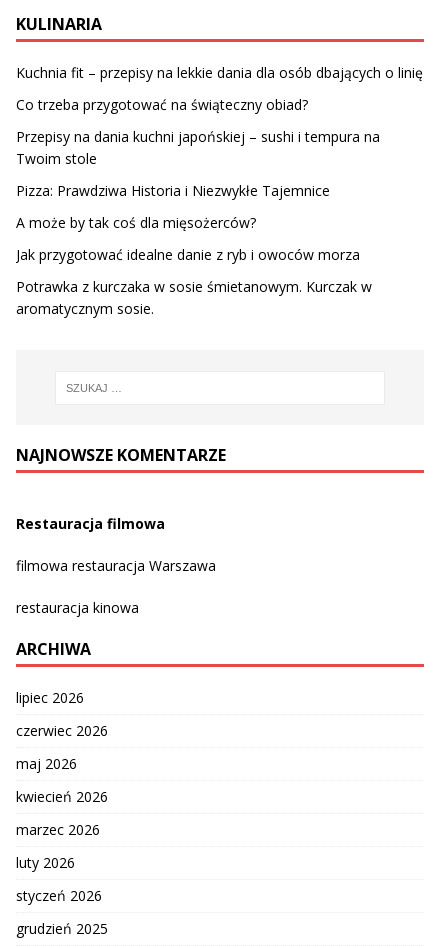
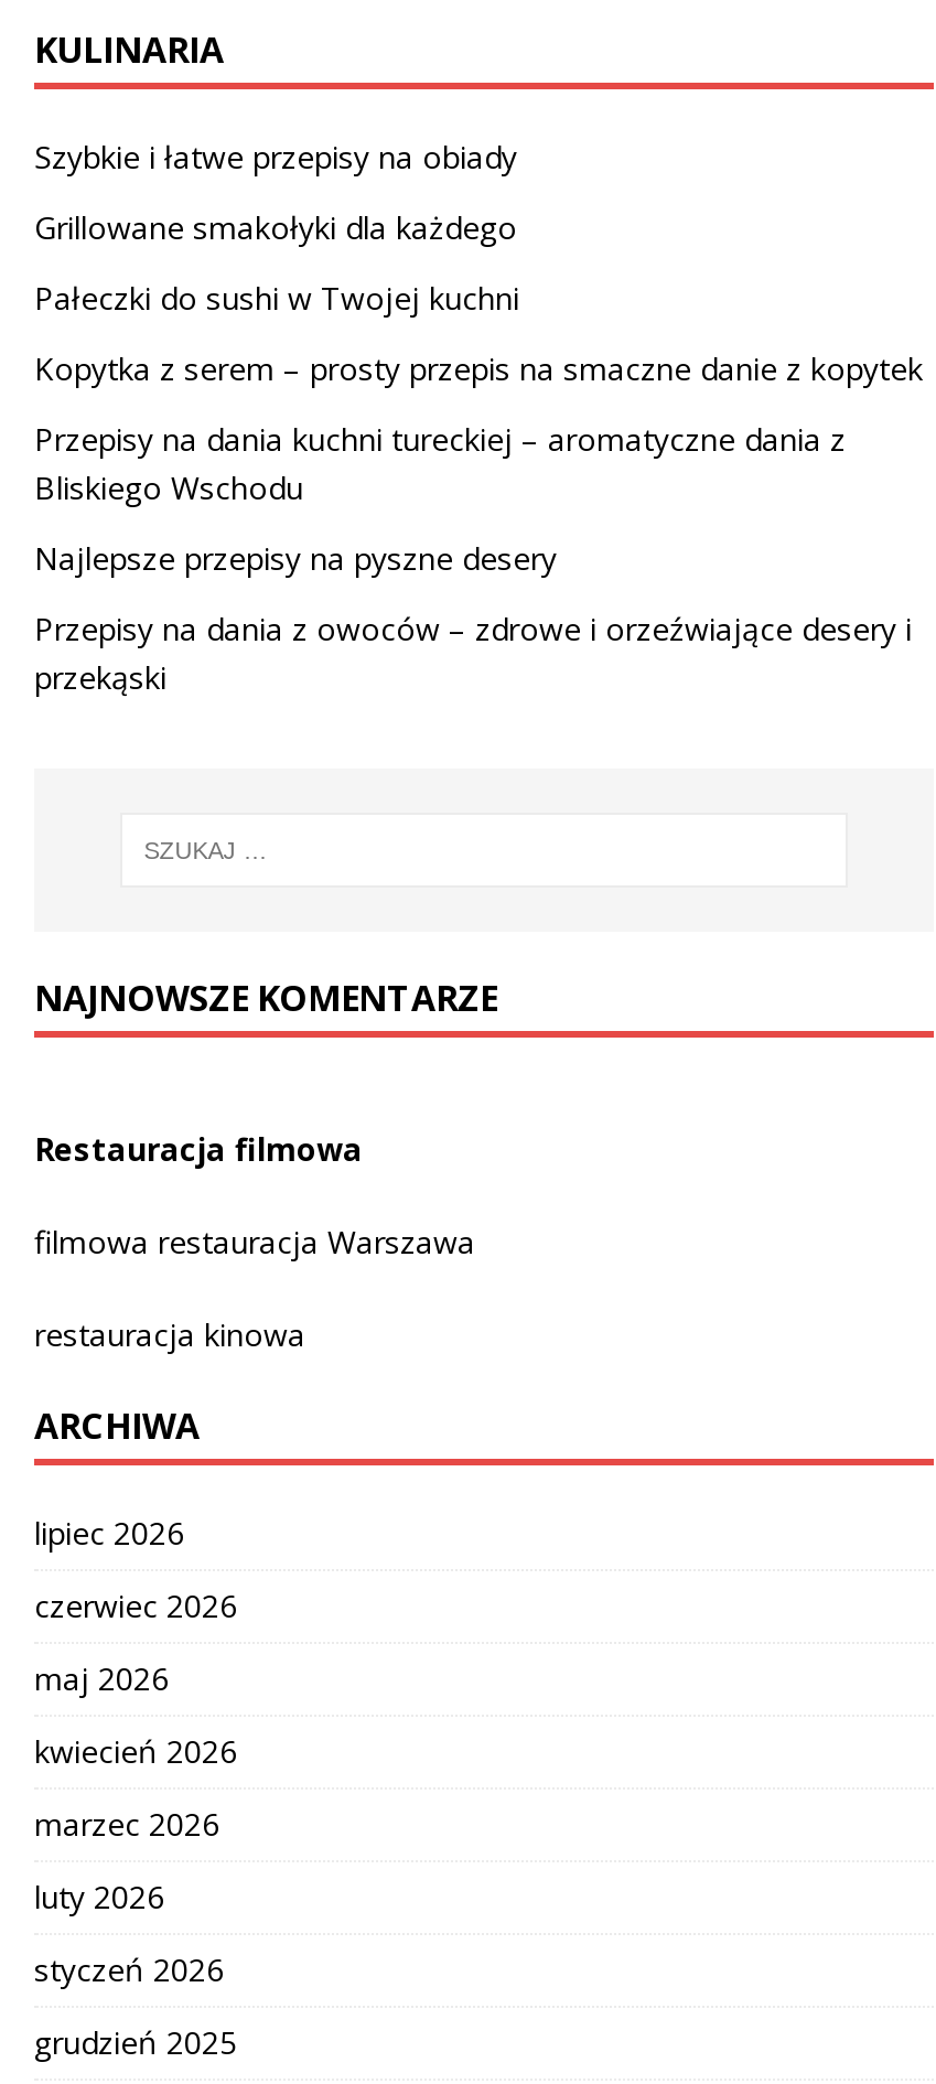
[16,63,423,82] Kuchnia fit – przepisy na lekkie dania dla osób dbających o linię -> [34,134,517,176] Szybkie i łatwe przepisy na obiady
[16,95,308,114] Co trzeba przygotować na świąteczny obiad? -> [34,205,517,247] Grillowane smakołyki dla każdego
[16,127,380,168] Przepisy na dania kuchni japońskiej – sushi i tempura na | Twoim stole -> [34,275,519,317] Pałeczki do sushi w Twojej kuchni
[16,181,330,200] Pizza: Prawdziwa Historia i Niezwykłe Tajemnice -> [34,346,923,388] Kopytka z serem – prosty przepis na smaczne danie z kopytek
[16,213,256,232] A może by tak coś dla mięsożerców? -> [34,416,846,507] Przepisy na dania kuchni tureckiej – aromatyczne dania z | Bliskiego Wschodu
[16,245,360,264] Jak przygotować idealne danie z ryb i owoców morza -> [34,535,557,577] Najlepsze przepisy na pyszne desery
[16,277,372,318] Potrawka z kurczaka w sosie śmietanowym. Kurczak w | aromatycznym sosie. -> [34,606,912,696] Przepisy na dania z owoców – zdrowe i orzeźwiające desery i | przekąski

